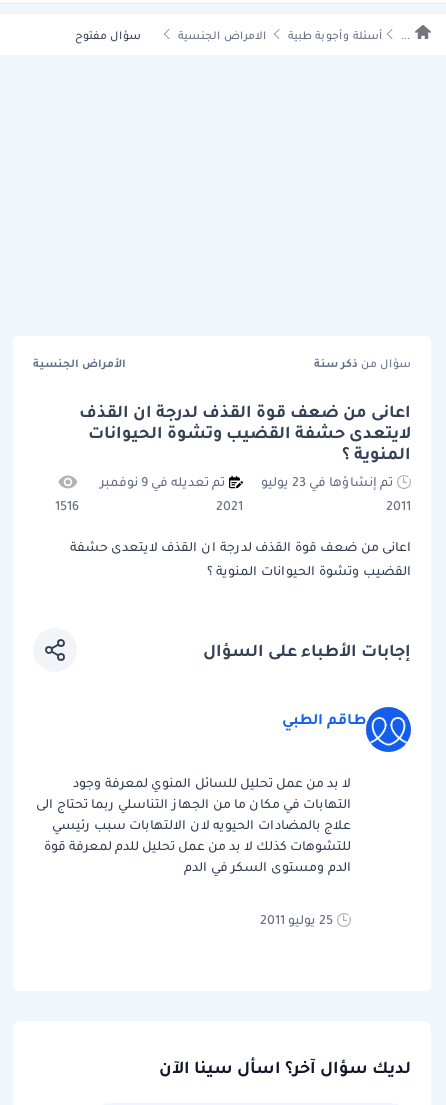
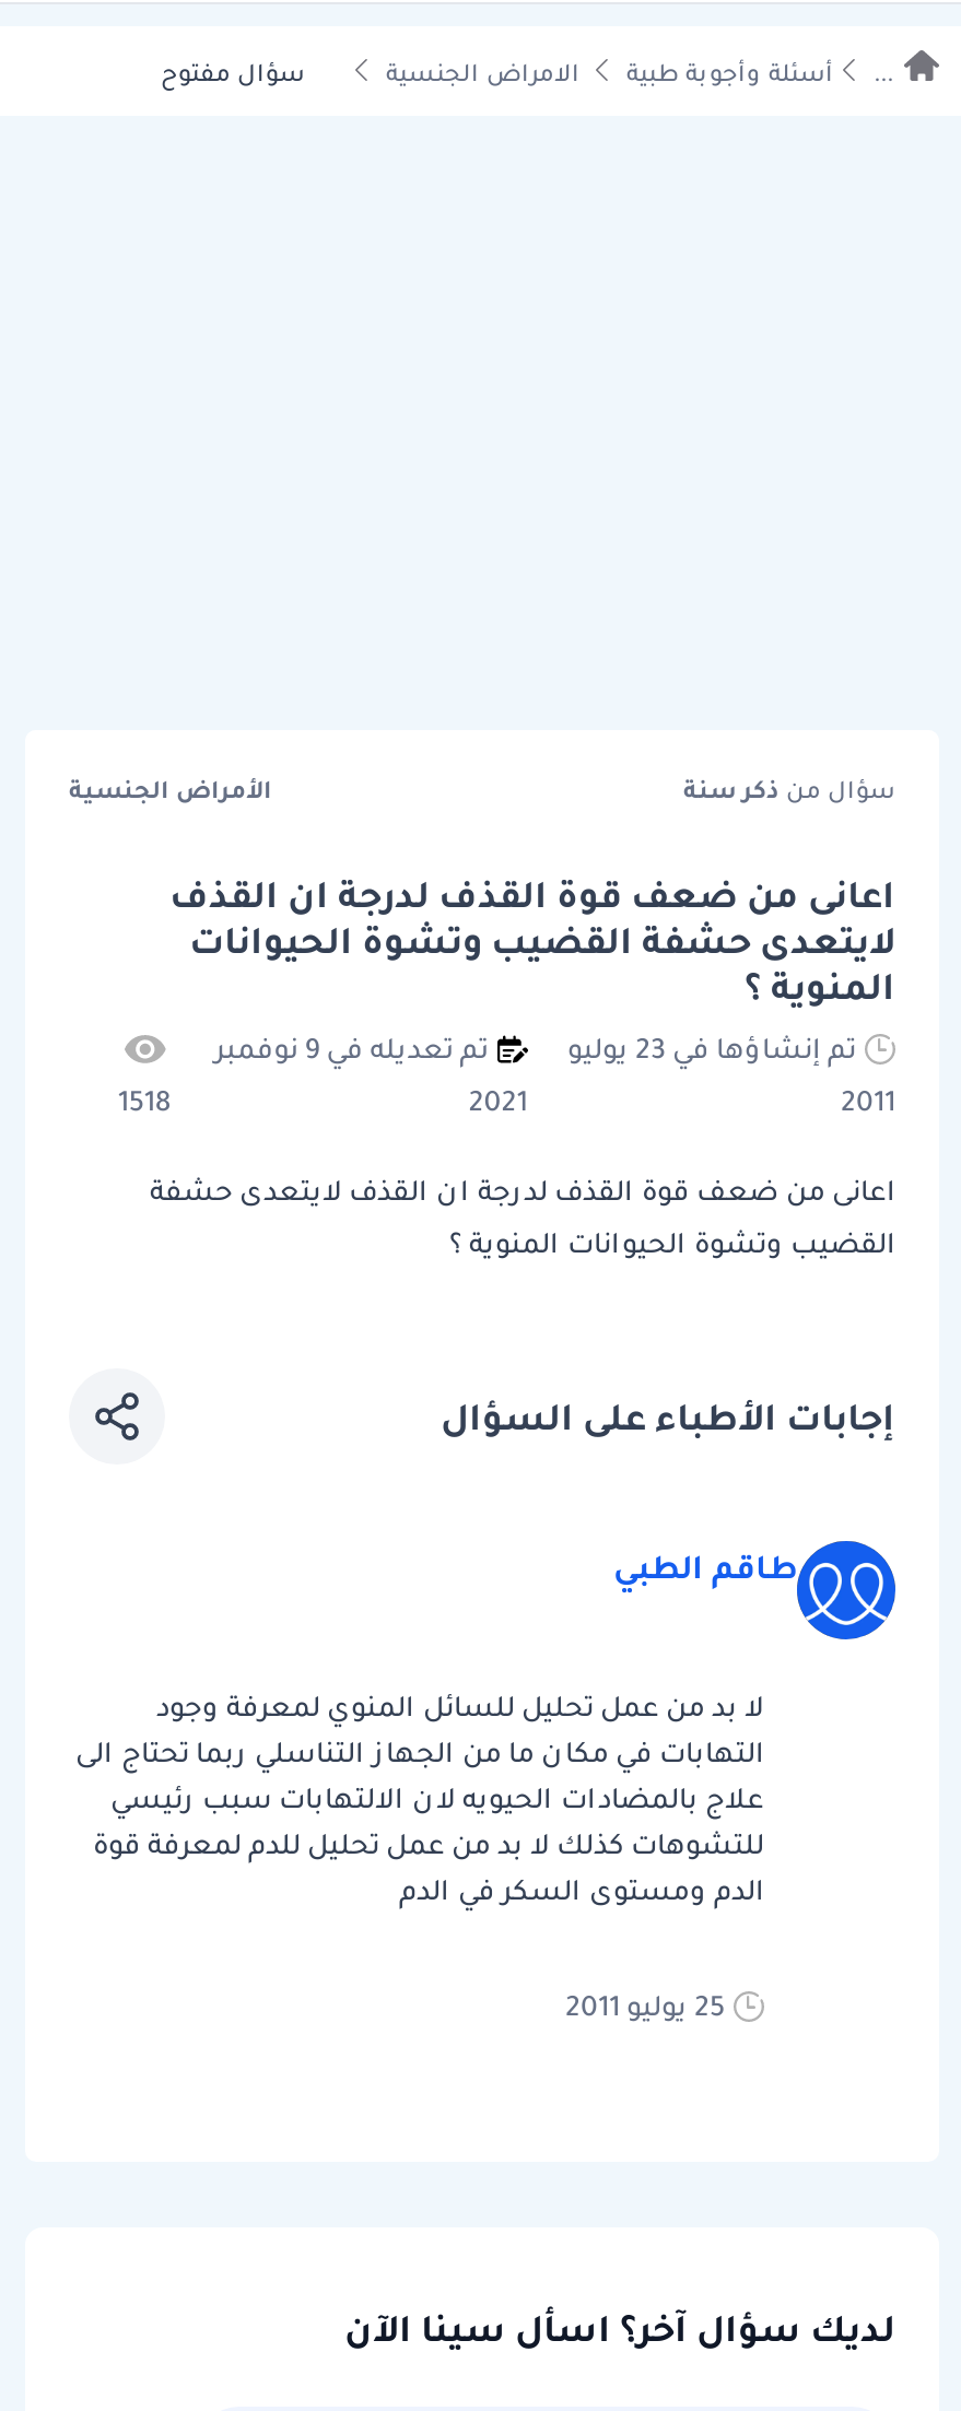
[55,496,79,515] 1516 -> [118,1080,170,1121] 1518

